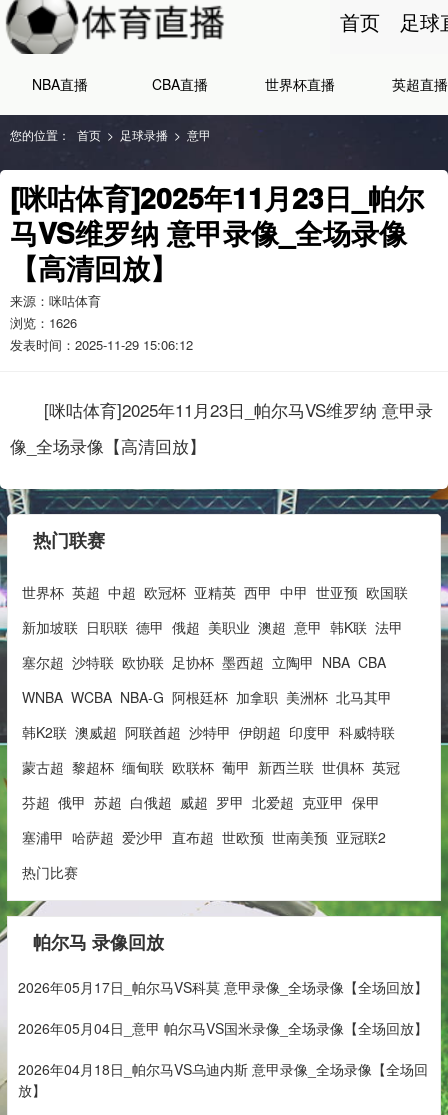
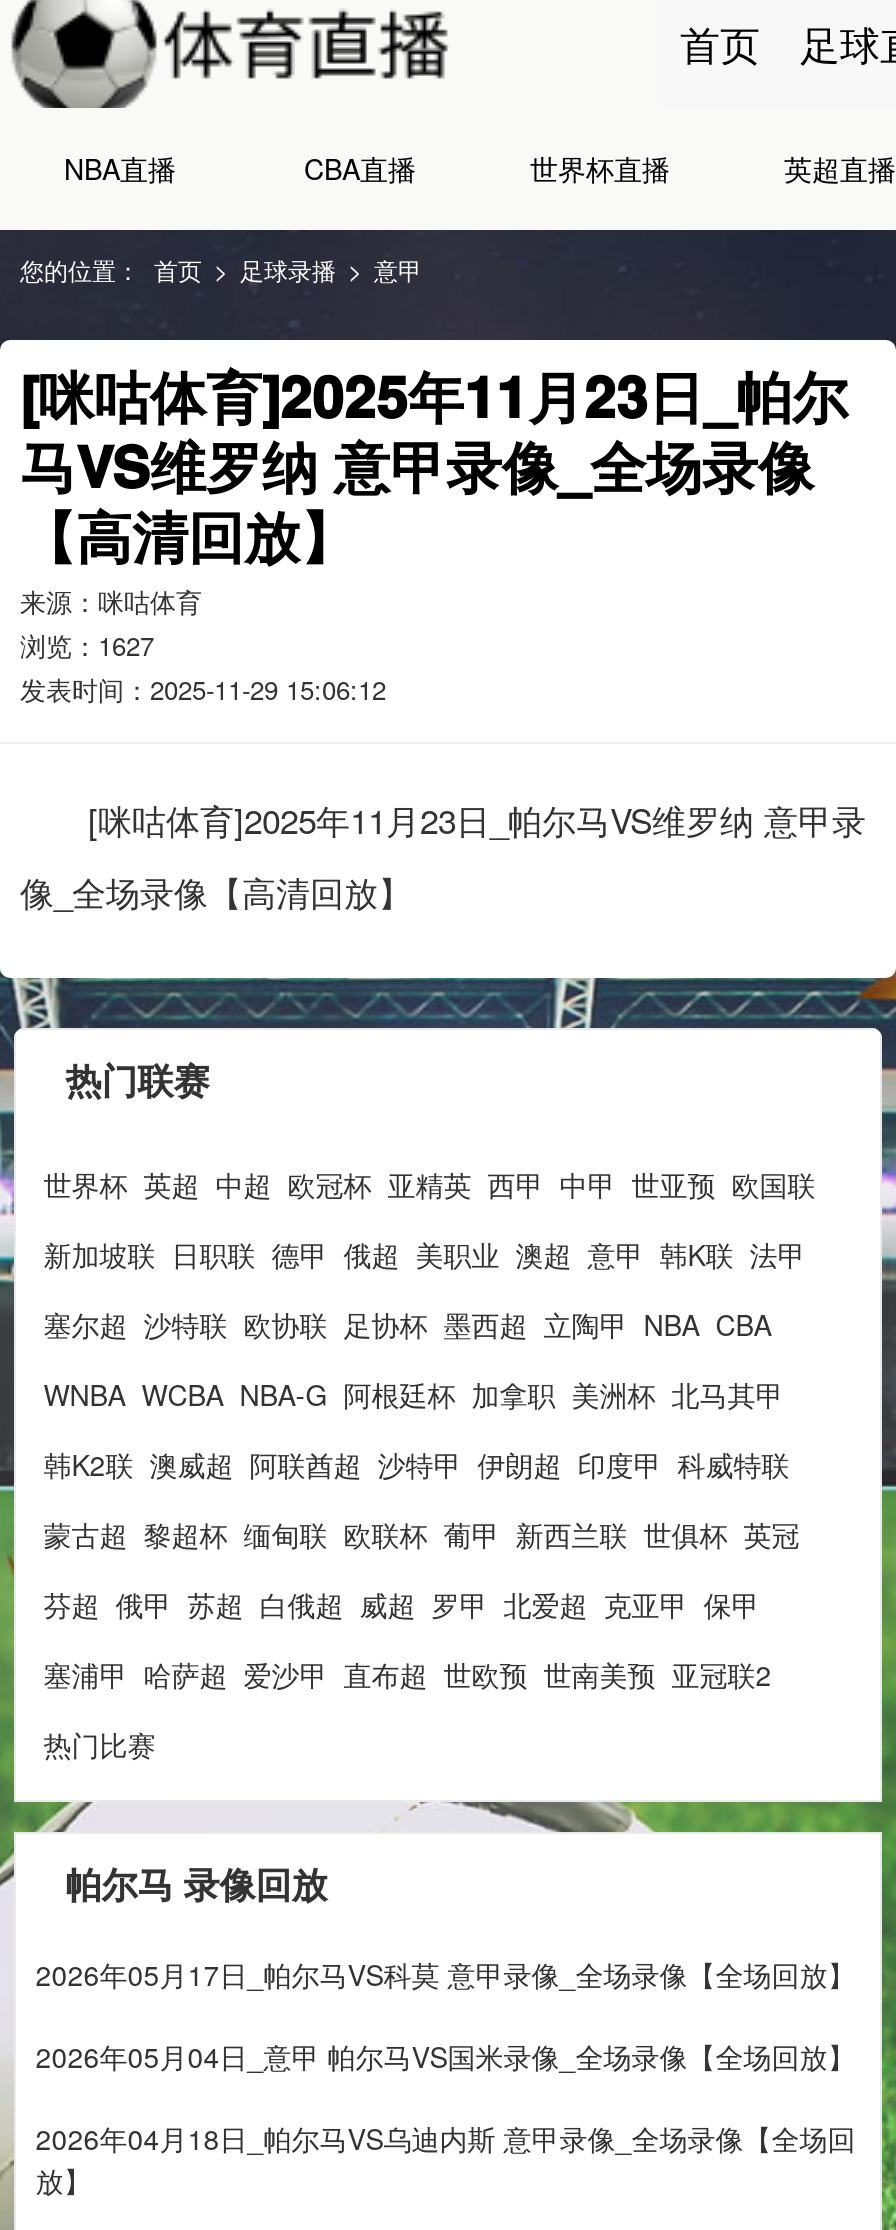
[10,312,85,331] 浏览：1626 -> [20,625,170,663] 浏览：1627

